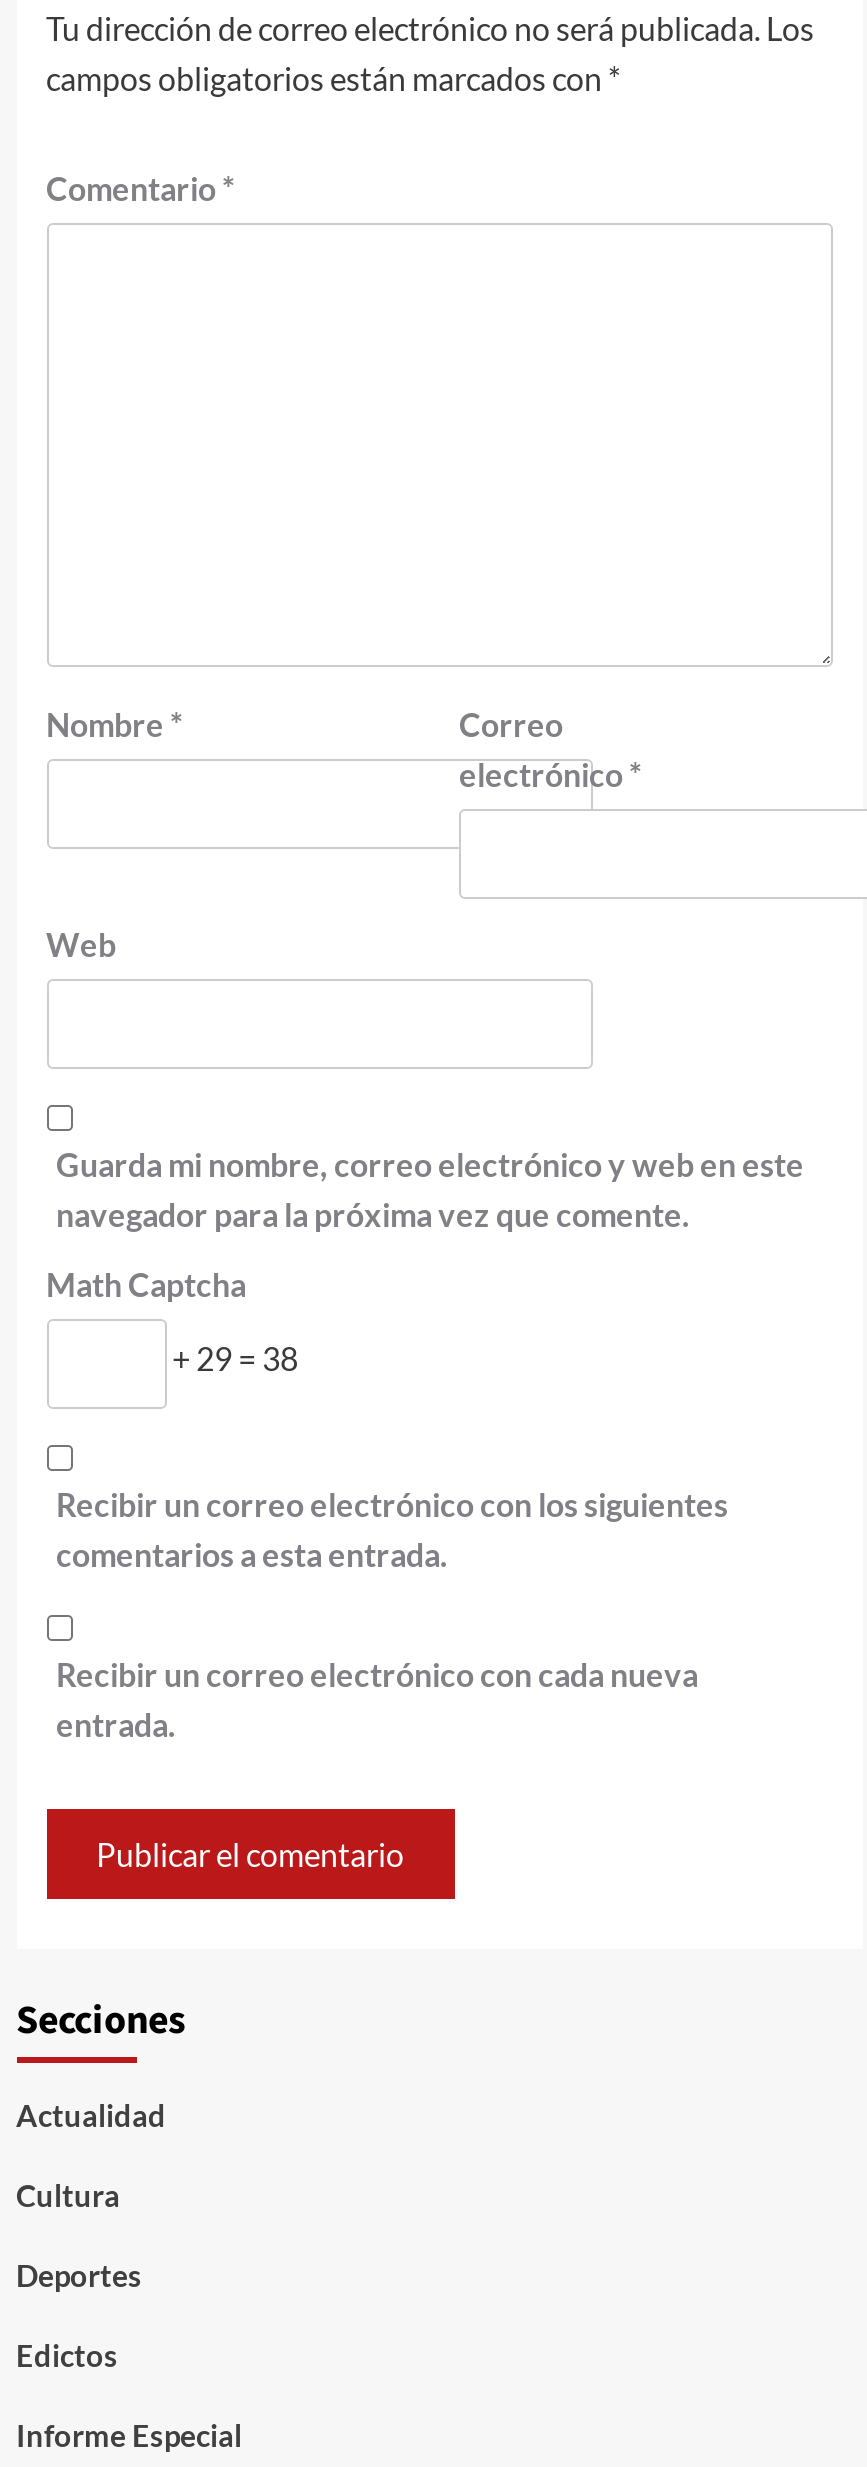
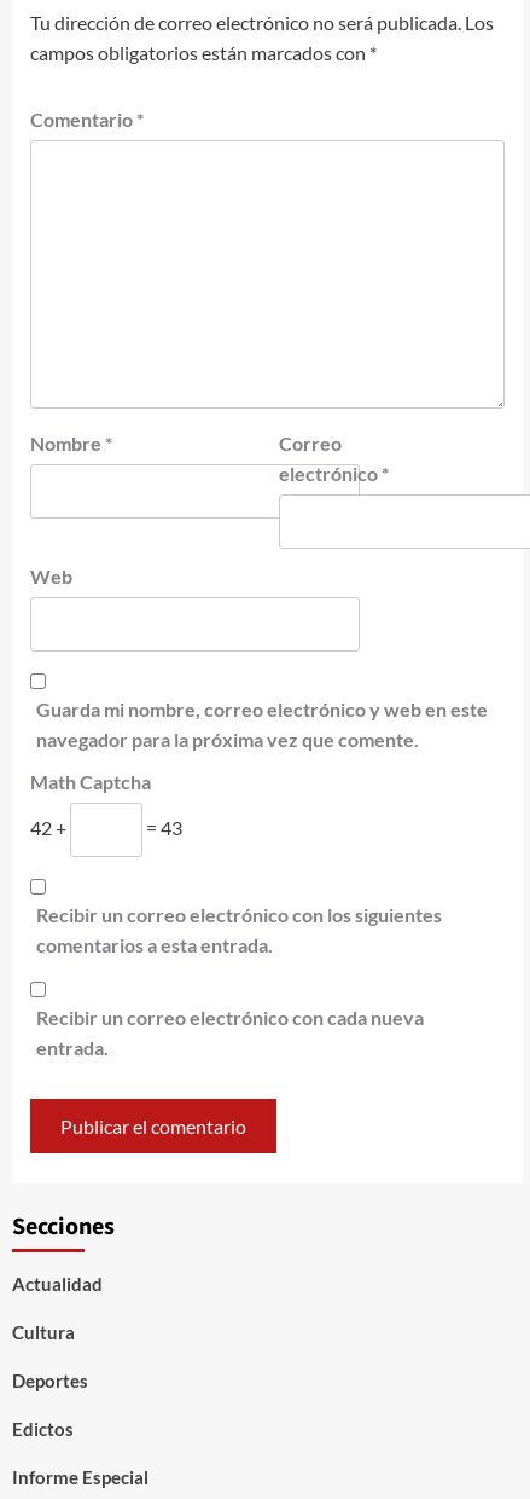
[166,1340,298,1378] + 29 = 38 -> [30,816,182,838] 42 + | = 43

